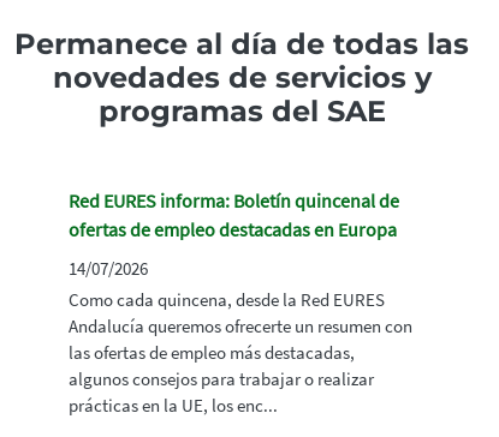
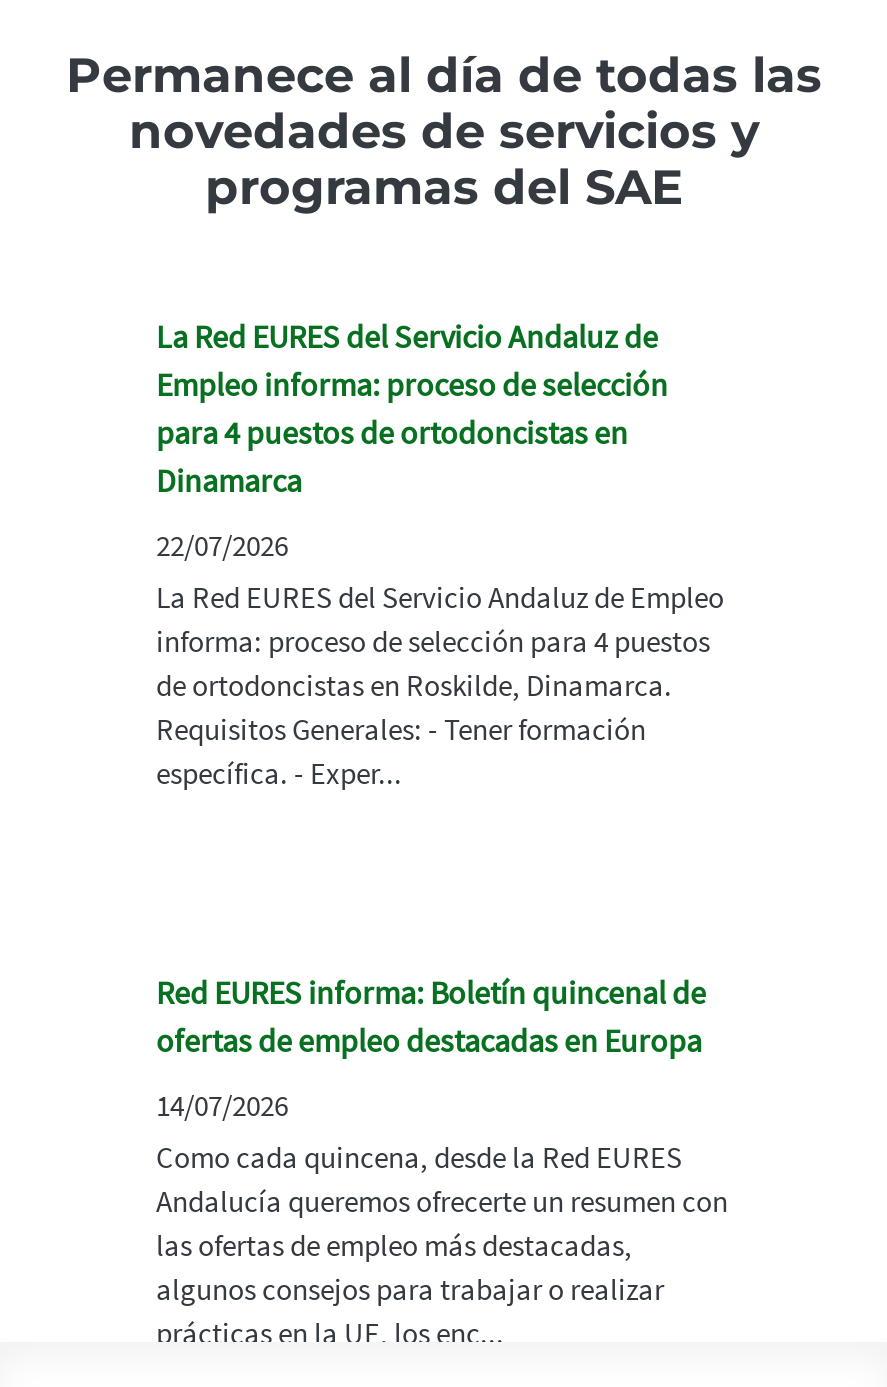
none -> [156,316,724,792] La Red EURES del Servicio Andaluz de | Empleo informa: proceso de selección | para 4 puestos de ortodoncistas en | Dinamarca | 22/07/2026 | La Red EURES del Servicio Andaluz de Empleo | informa: proceso de selección para 4 puestos | de ortodoncistas en Roskilde, Dinamarca. | Requisitos Generales: - Tener formación | específica. - Exper...

